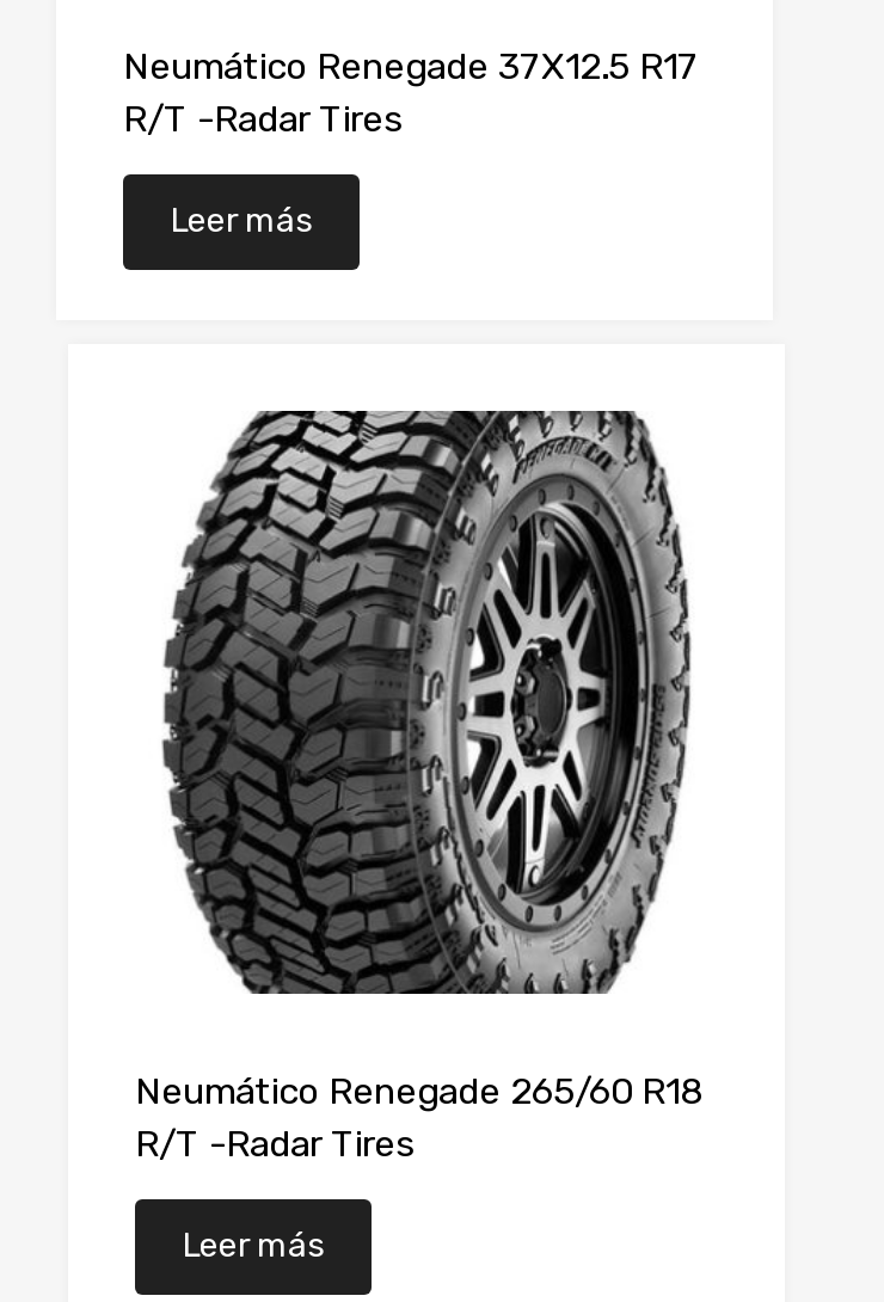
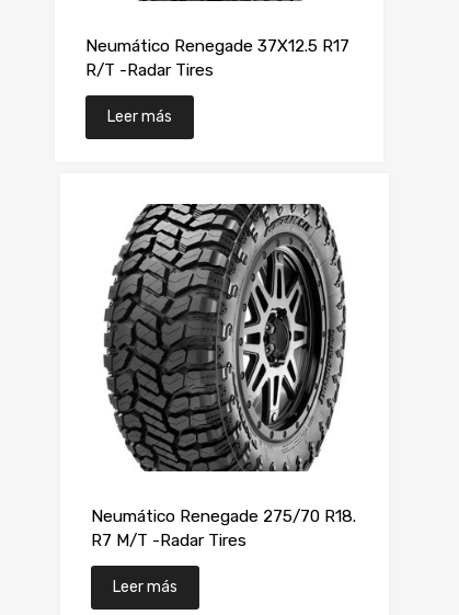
[135,1071,704,1167] Neumático Renegade 265/60 R18 | R/T -Radar Tires -> [91,506,356,550] Neumático Renegade 275/70 R18. | R7 M/T -Radar Tires

